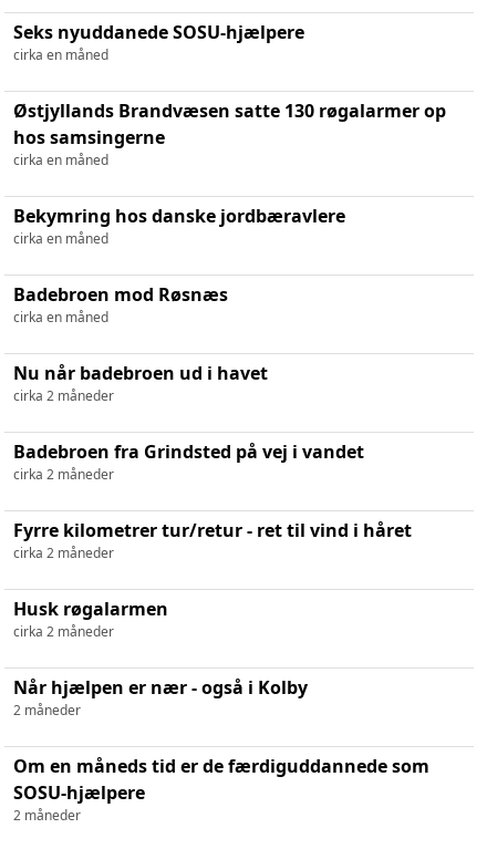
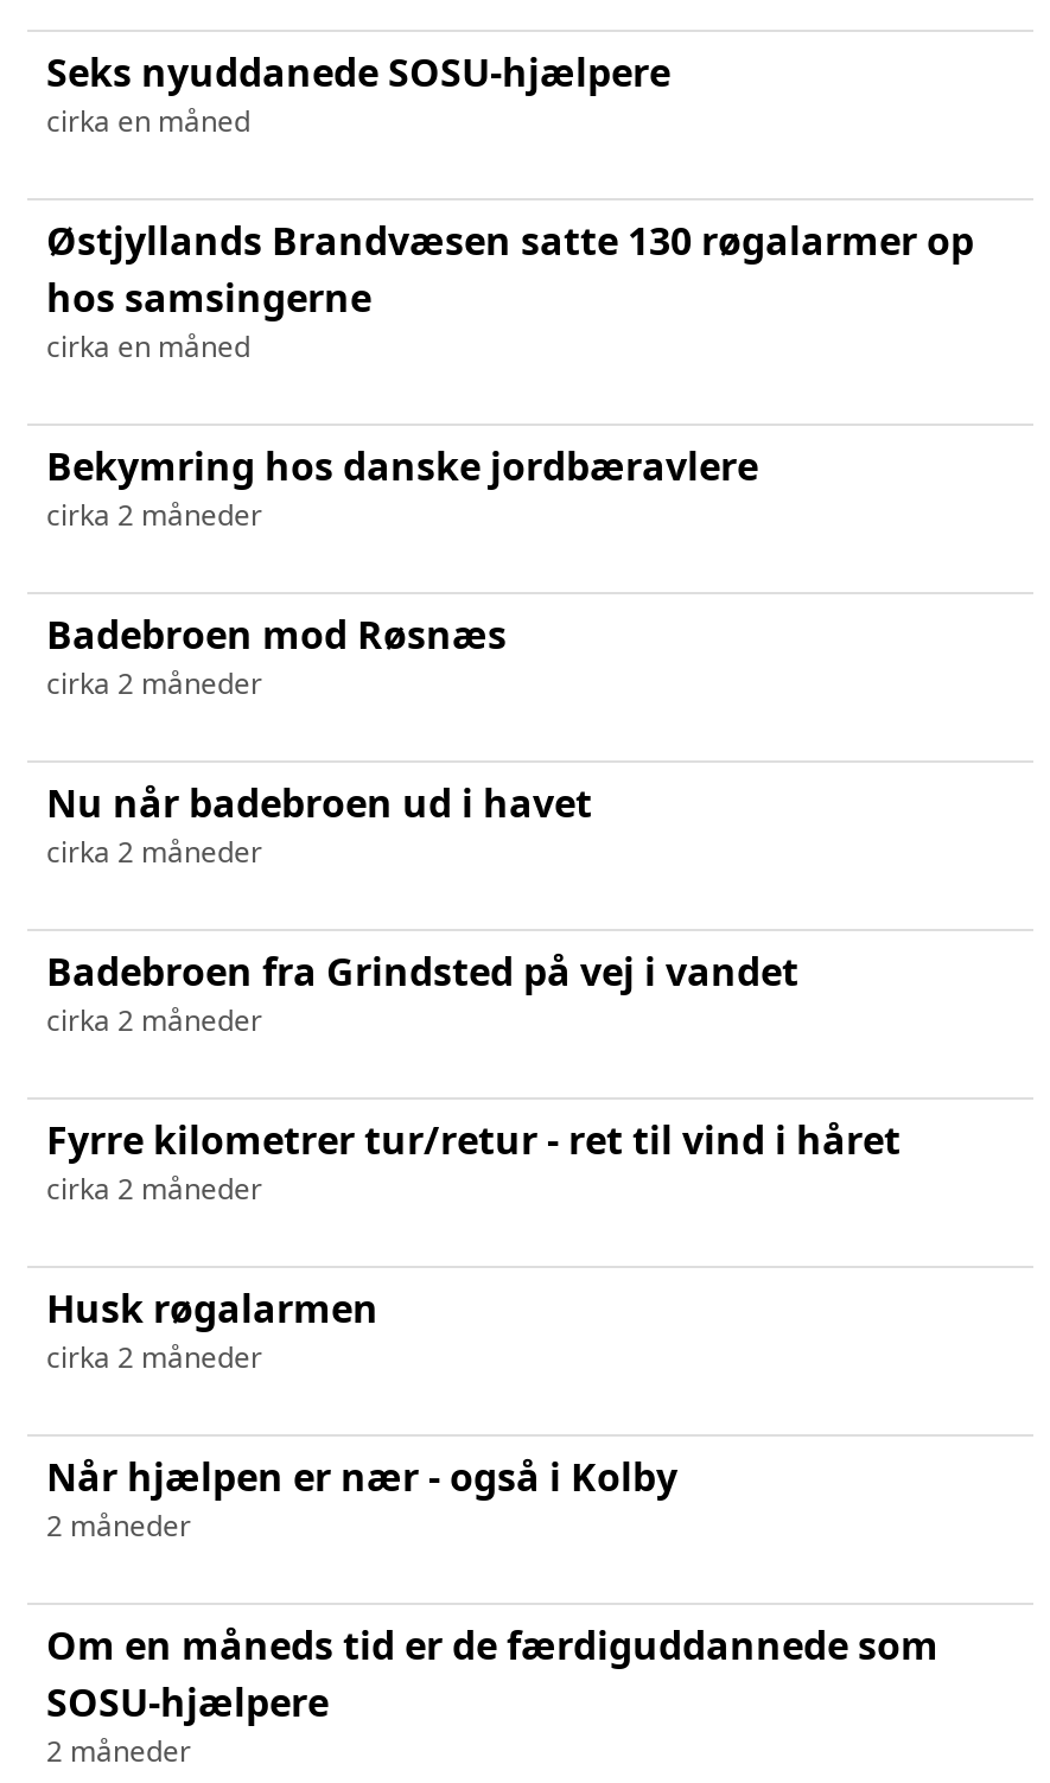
[13,229,108,248] cirka en måned -> [46,494,262,534] cirka 2 måneder
[13,307,108,326] cirka en måned -> [46,662,262,703] cirka 2 måneder

